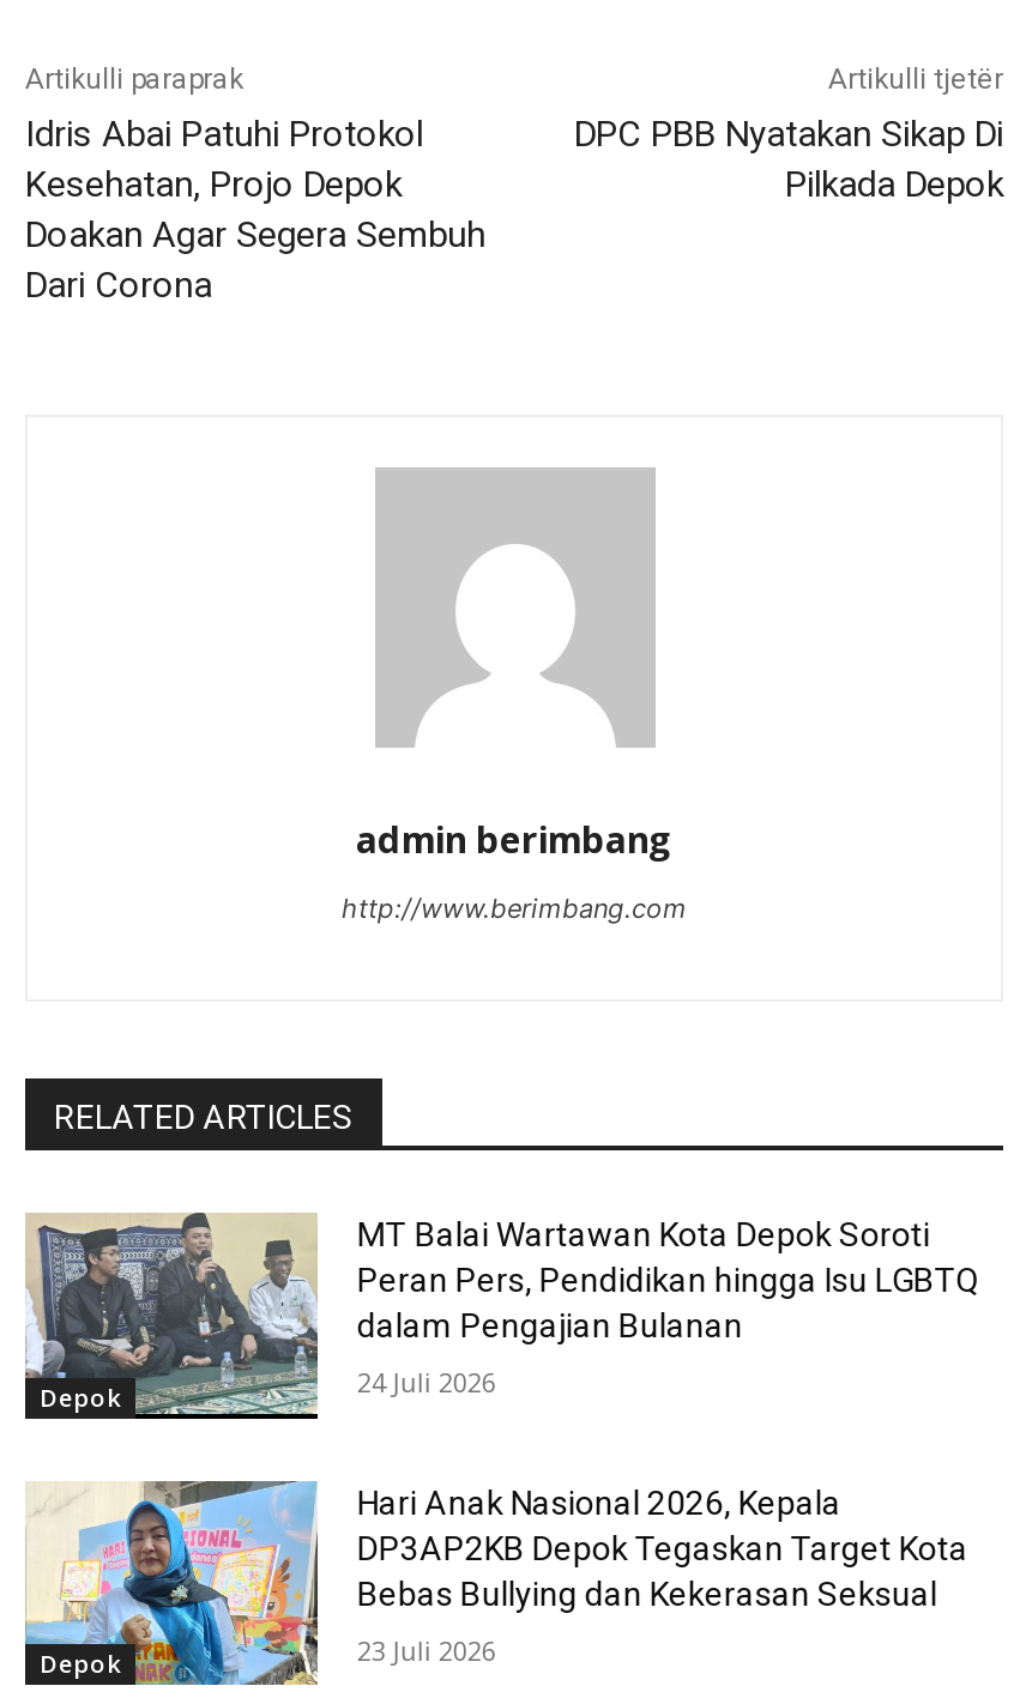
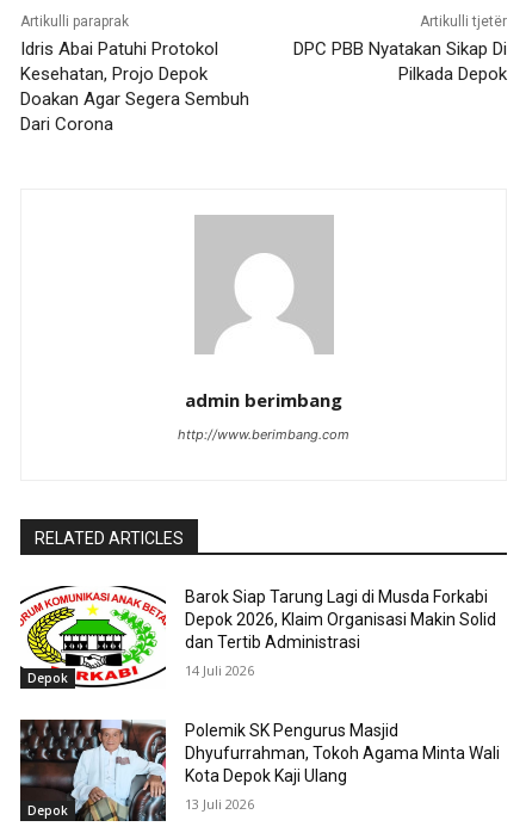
[25,1210,980,1421] [image] | MT Balai Wartawan Kota Depok Soroti | Peran Pers, Pendidikan hingga Isu LGBTQ | dalam Pengajian Bulanan -> [20,585,497,689] [image] | Barok Siap Tarung Lagi di Musda Forkabi | Depok 2026, Klaim Organisasi Makin Solid | dan Tertib Administrasi
[357,1364,496,1400] 24 Juli 2026 -> [185,661,255,679] 14 Juli 2026
[23,1479,968,1687] [image] | Hari Anak Nasional 2026, Kepala | DP3AP2KB Depok Tegaskan Target Kota | Bebas Bullying dan Kekerasan Seksual -> [19,718,500,822] [image] | Polemik SK Pengurus Masjid | Dhyufurrahman, Tokoh Agama Minta Wali | Kota Depok Kaji Ulang
[357,1631,496,1667] 23 Juli 2026 -> [185,794,255,812] 13 Juli 2026

